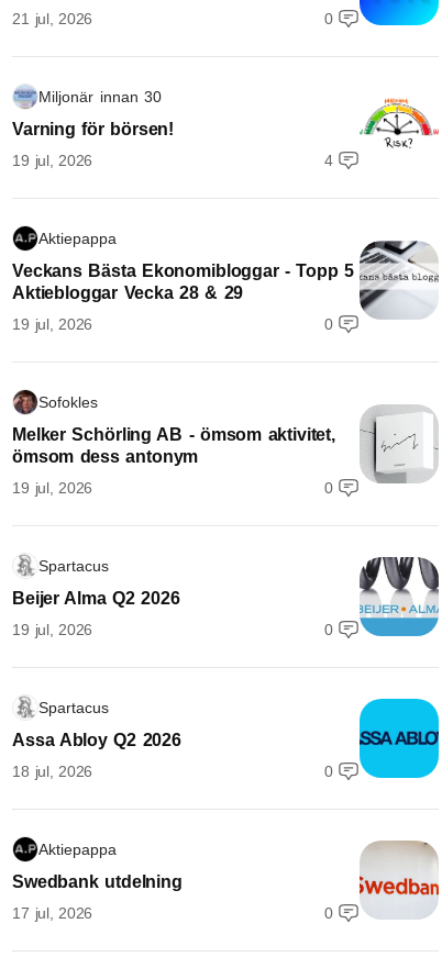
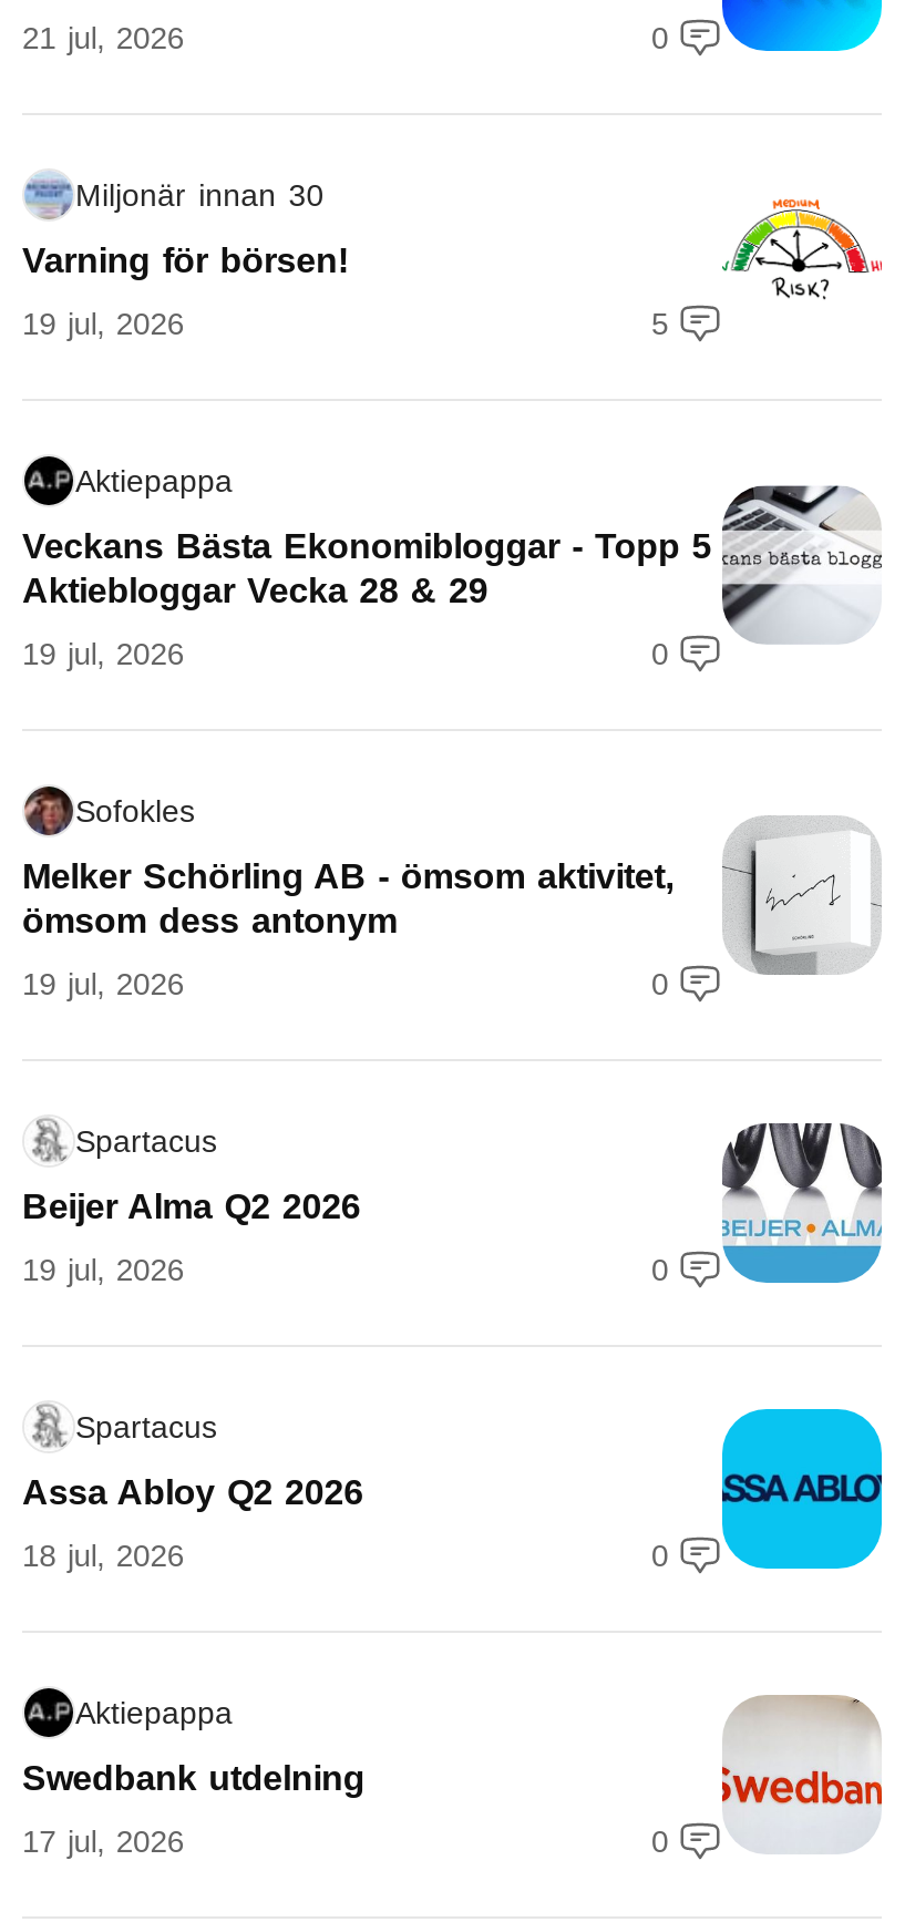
[324,152,333,169] 4 -> [651,306,669,341] 5

